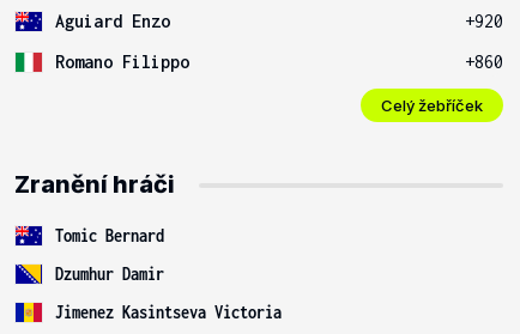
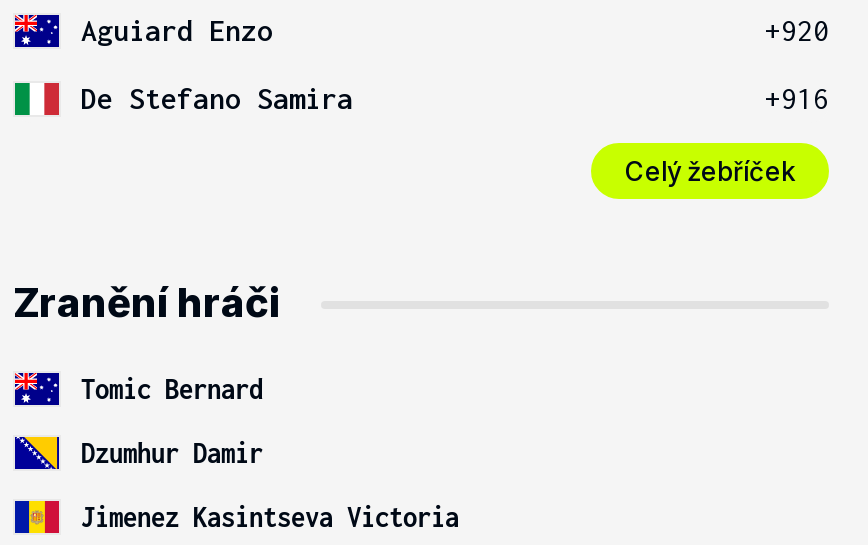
[55,51,503,72] Romano Filippo | +860 -> [81,81,829,115] De Stefano Samira | +916

